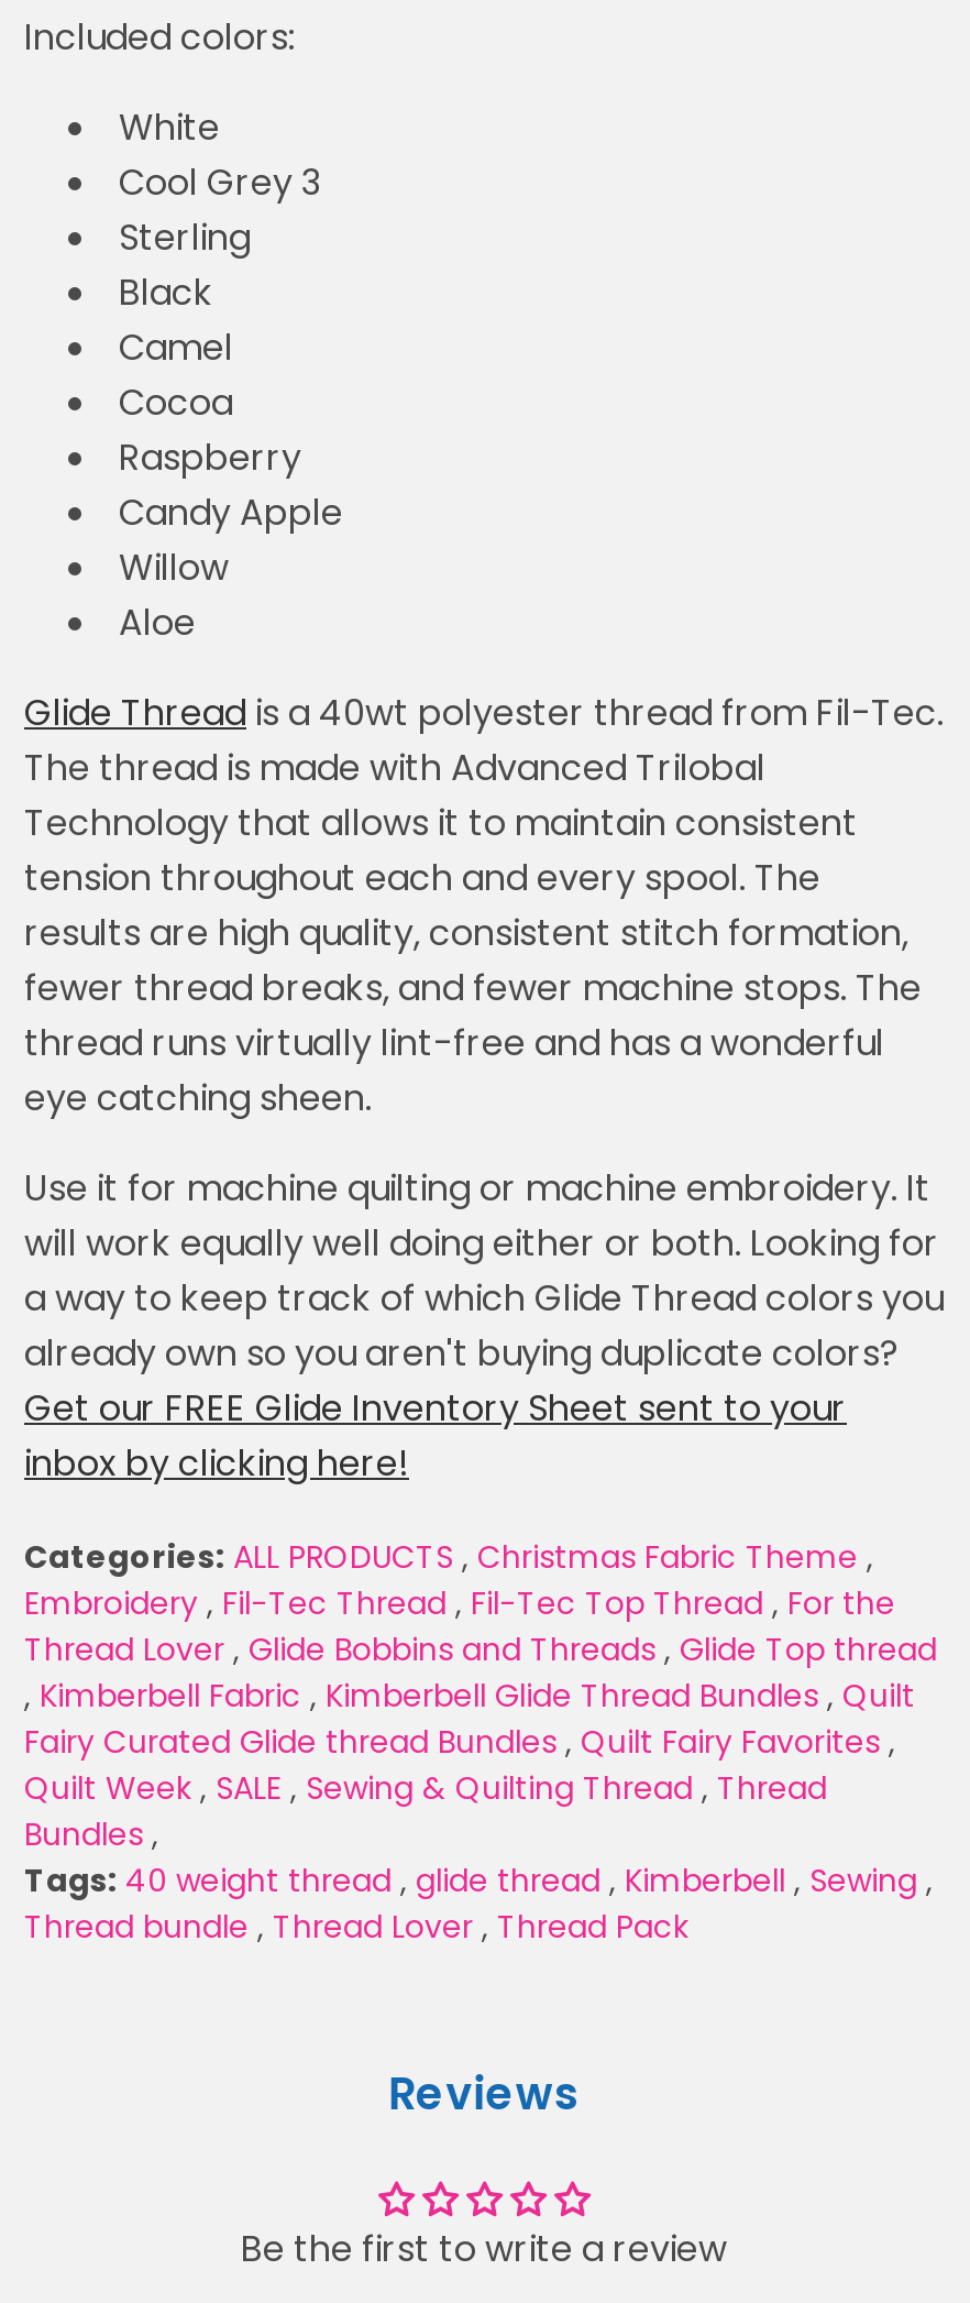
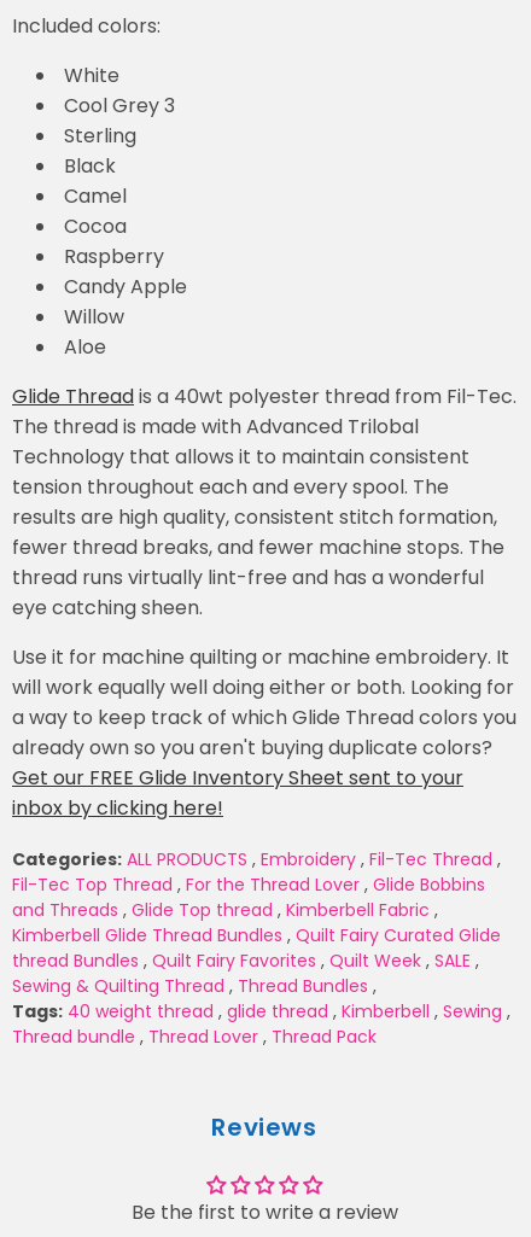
[24,1536,937,1857] Categories: ALL PRODUCTS , Christmas Fabric Theme , | Embroidery , Fil-Tec Thread , Fil-Tec Top Thread , For the | Thread Lover , Glide Bobbins and Threads , Glide Top thread | , Kimberbell Fabric , Kimberbell Glide Thread Bundles , Quilt | Fairy Curated Glide thread Bundles , Quilt Fairy Favorites , | Quilt Week , SALE , Sewing & Quilting Thread , Thread | Bundles , -> [12,847,501,998] Categories: ALL PRODUCTS , Embroidery , Fil-Tec Thread , | Fil-Tec Top Thread , For the Thread Lover , Glide Bobbins | and Threads , Glide Top thread , Kimberbell Fabric , | Kimberbell Glide Thread Bundles , Quilt Fairy Curated Glide | thread Bundles , Quilt Fairy Favorites , Quilt Week , SALE , | Sewing & Quilting Thread , Thread Bundles ,

